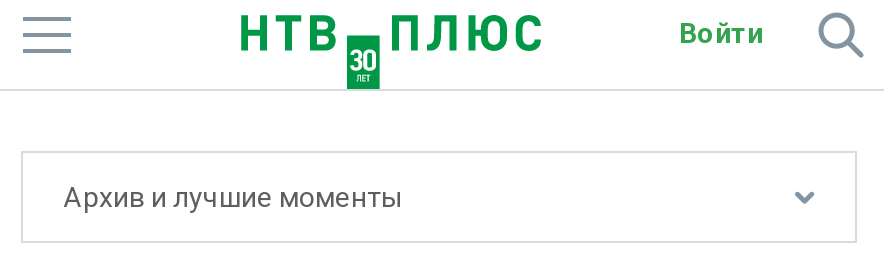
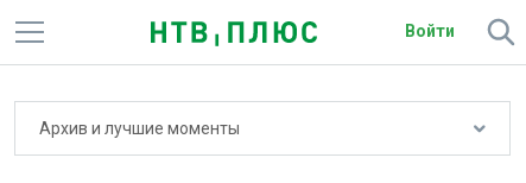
[239,13,543,91] [image] -> [145,20,323,64] [image]

